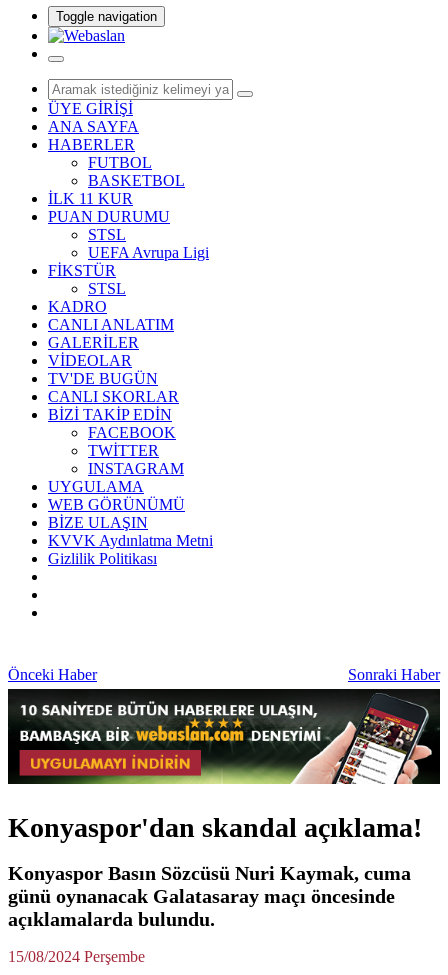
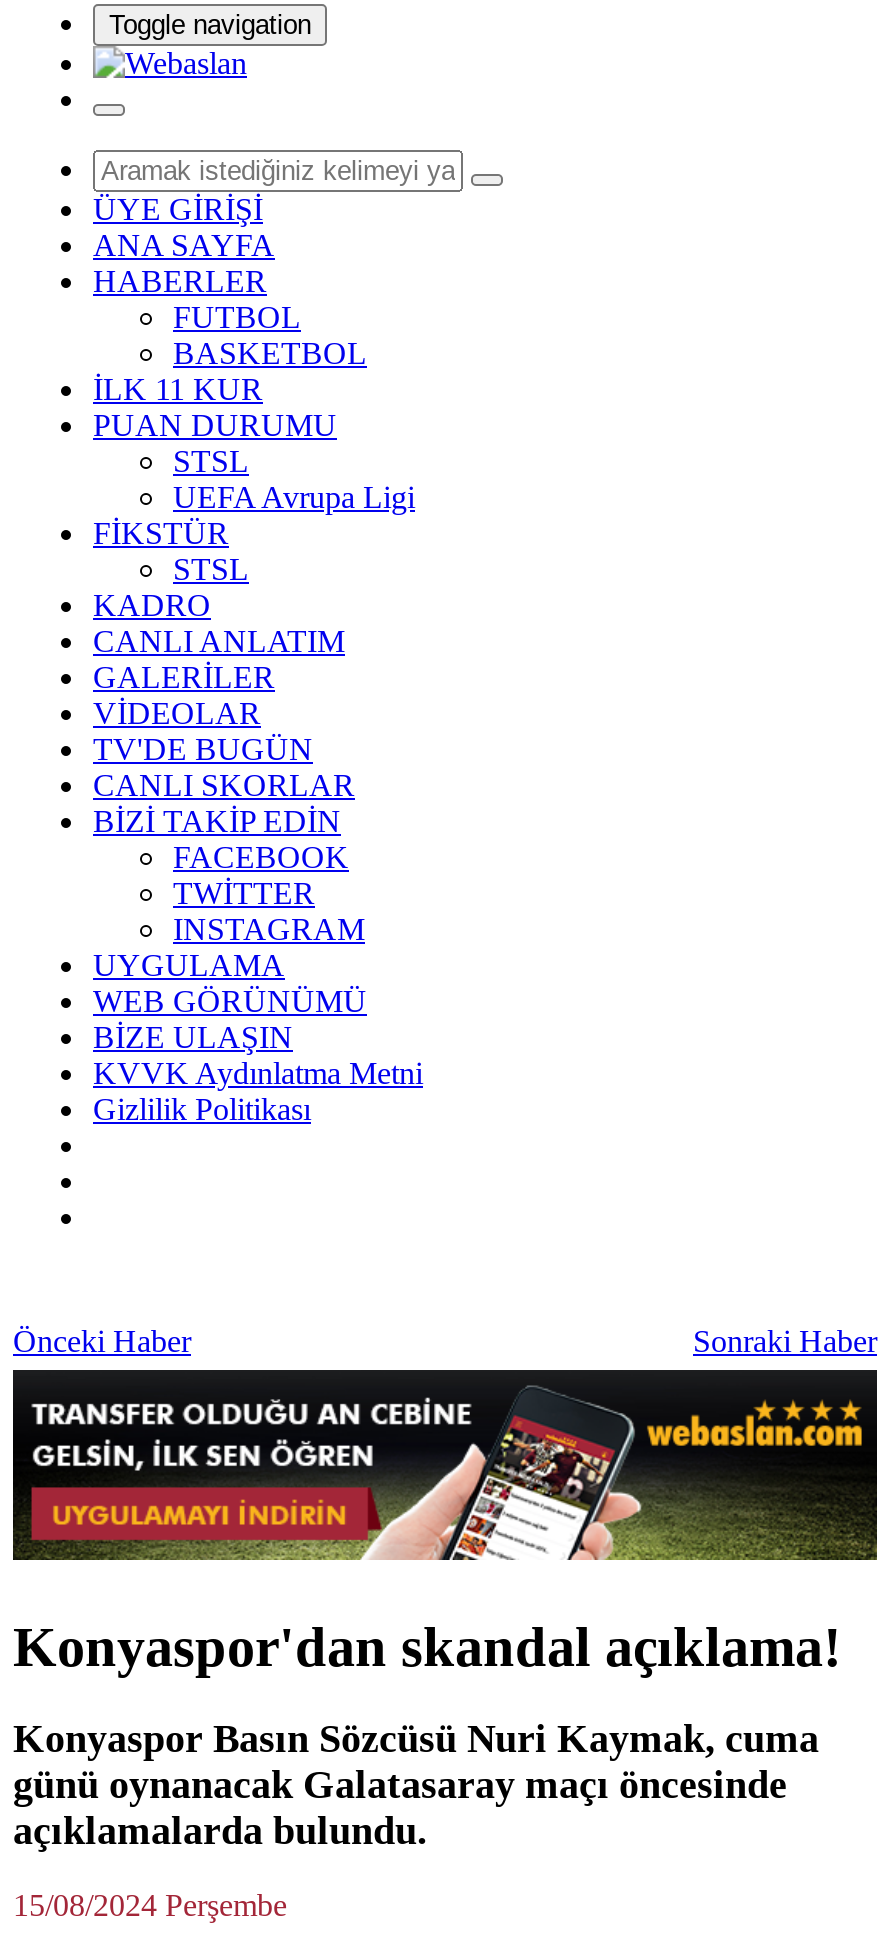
[10,697,440,785] [image] -> [15,1384,877,1562] [image]

